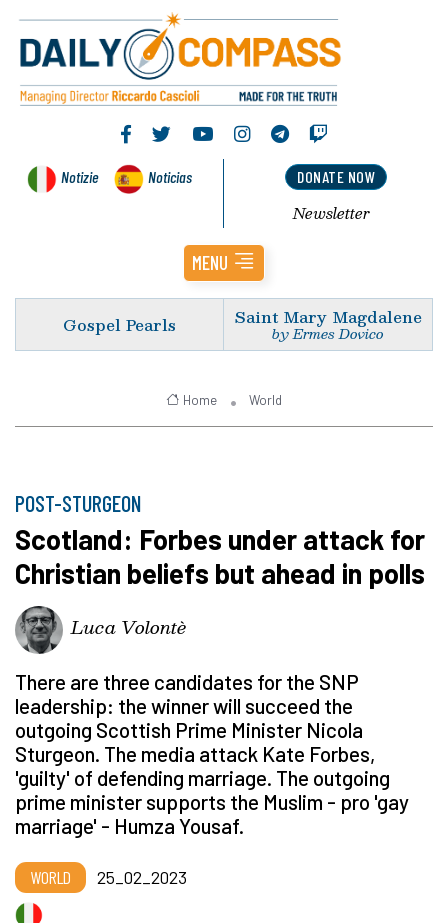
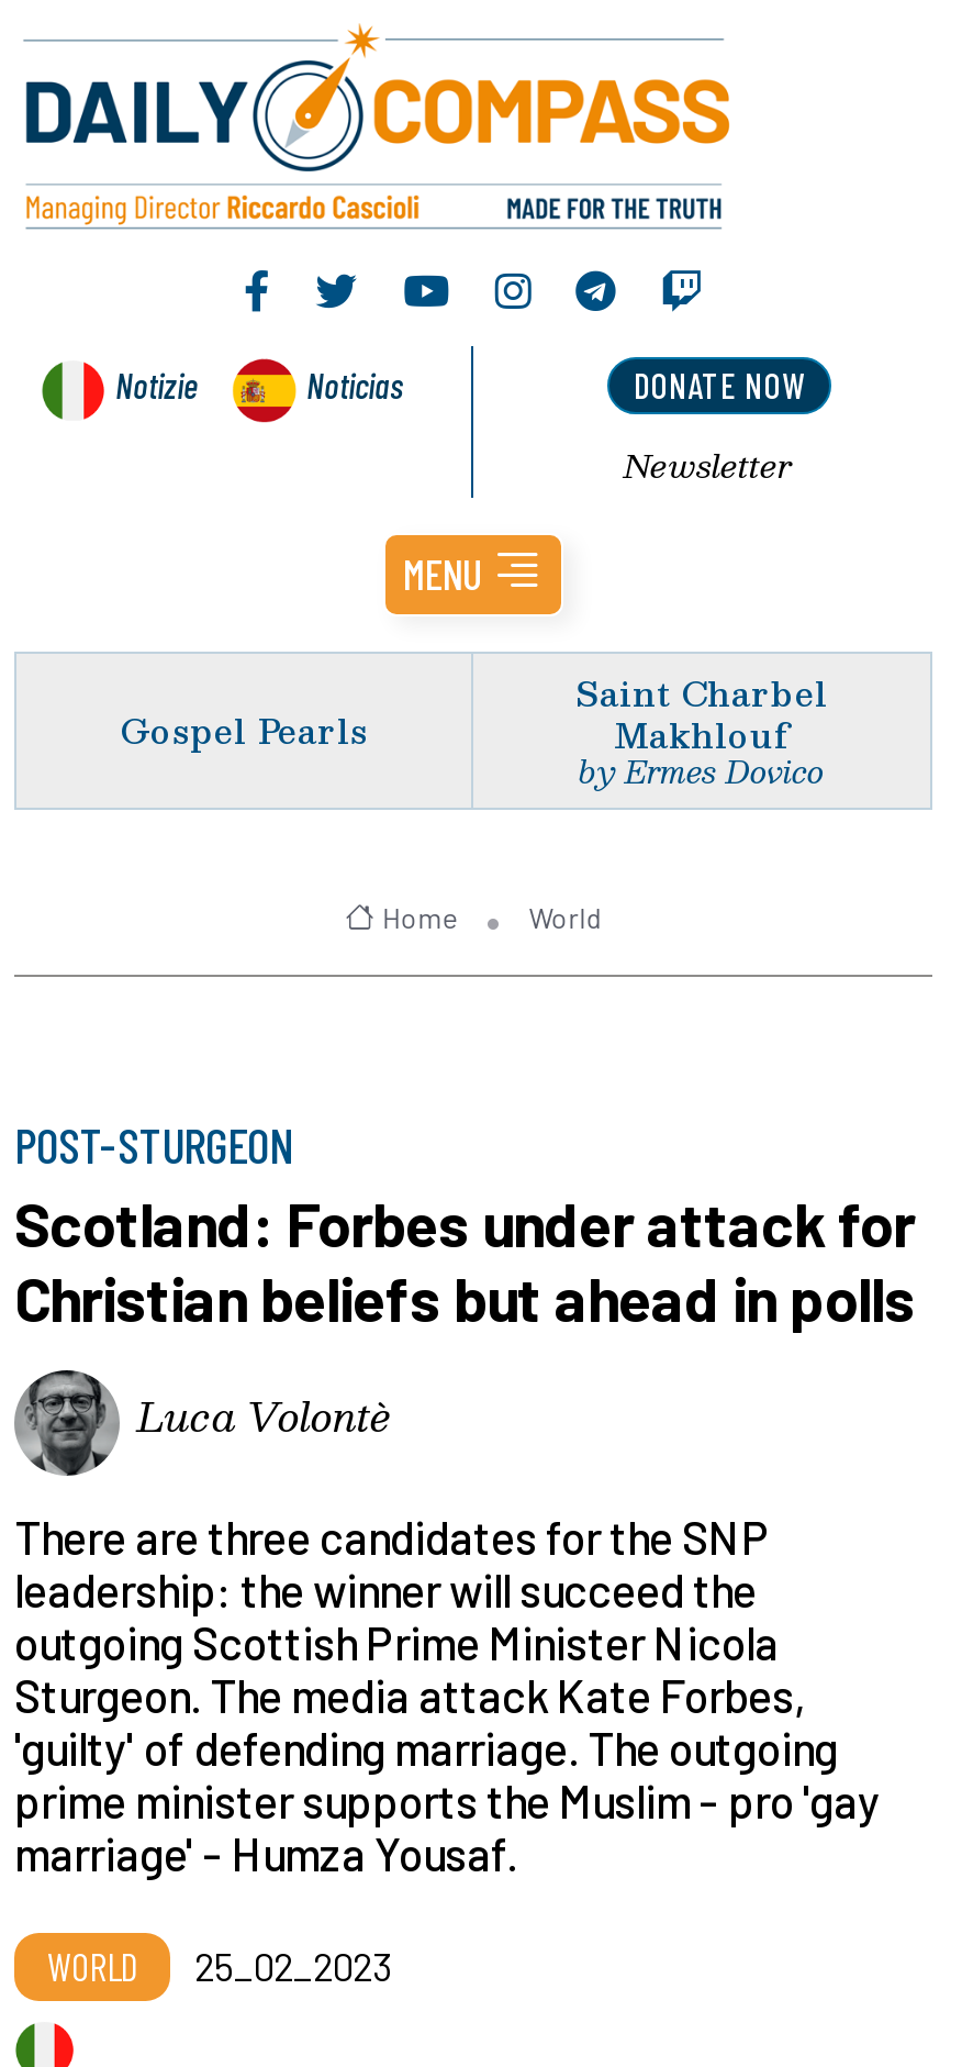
[234,304,421,329] Saint Mary Magdalene -> [575,664,828,761] Saint Charbel | Makhlouf

